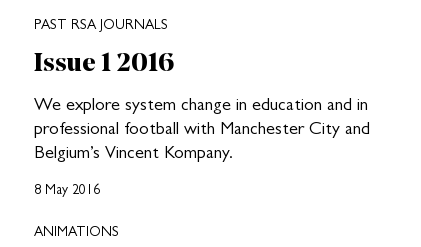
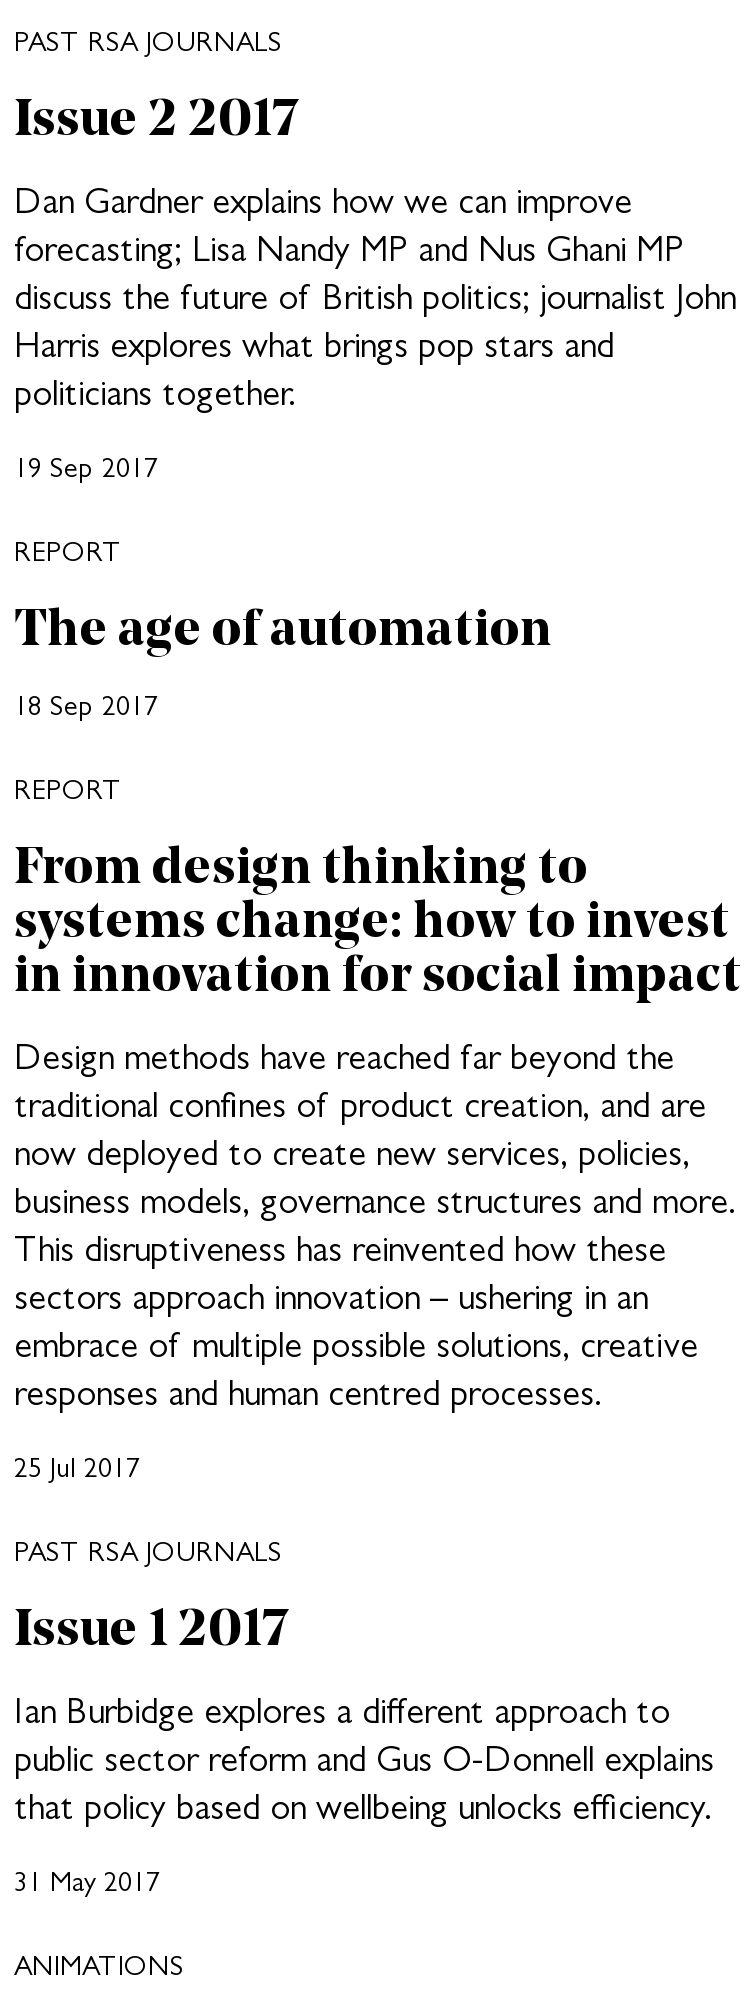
[34,45,370,196] Issue 1 2016 | We explore system change in education and in | professional football with Manchester City and | Belgium’s Vincent Kompany. | 8 May 2016 -> [14,84,742,1896] Issue 2 2017 | Dan Gardner explains how we can improve | forecasting; Lisa Nandy MP and Nus Ghani MP | discuss the future of British politics; journalist John | Harris explores what brings pop stars and | politicians together. | 19 Sep 2017 | REPORT | The age of automation | 18 Sep 2017 | REPORT | From design thinking to | systems change: how to invest | in innovation for social impact | Design methods have reached far beyond the | traditional confines of product creation, and are | now deployed to create new services, policies, | business models, governance structures and more. | This disruptiveness has reinvented how these | sectors approach innovation – ushering in an | embrace of multiple possible solutions, creative | responses and human centred processes. | 25 Jul 2017 | PAST RSA JOURNALS | Issue 1 2017 | Ian Burbidge explores a different approach to | public sector reform and Gus O-Donnell explains | that policy based on wellbeing unlocks efficiency. | 31 May 2017

